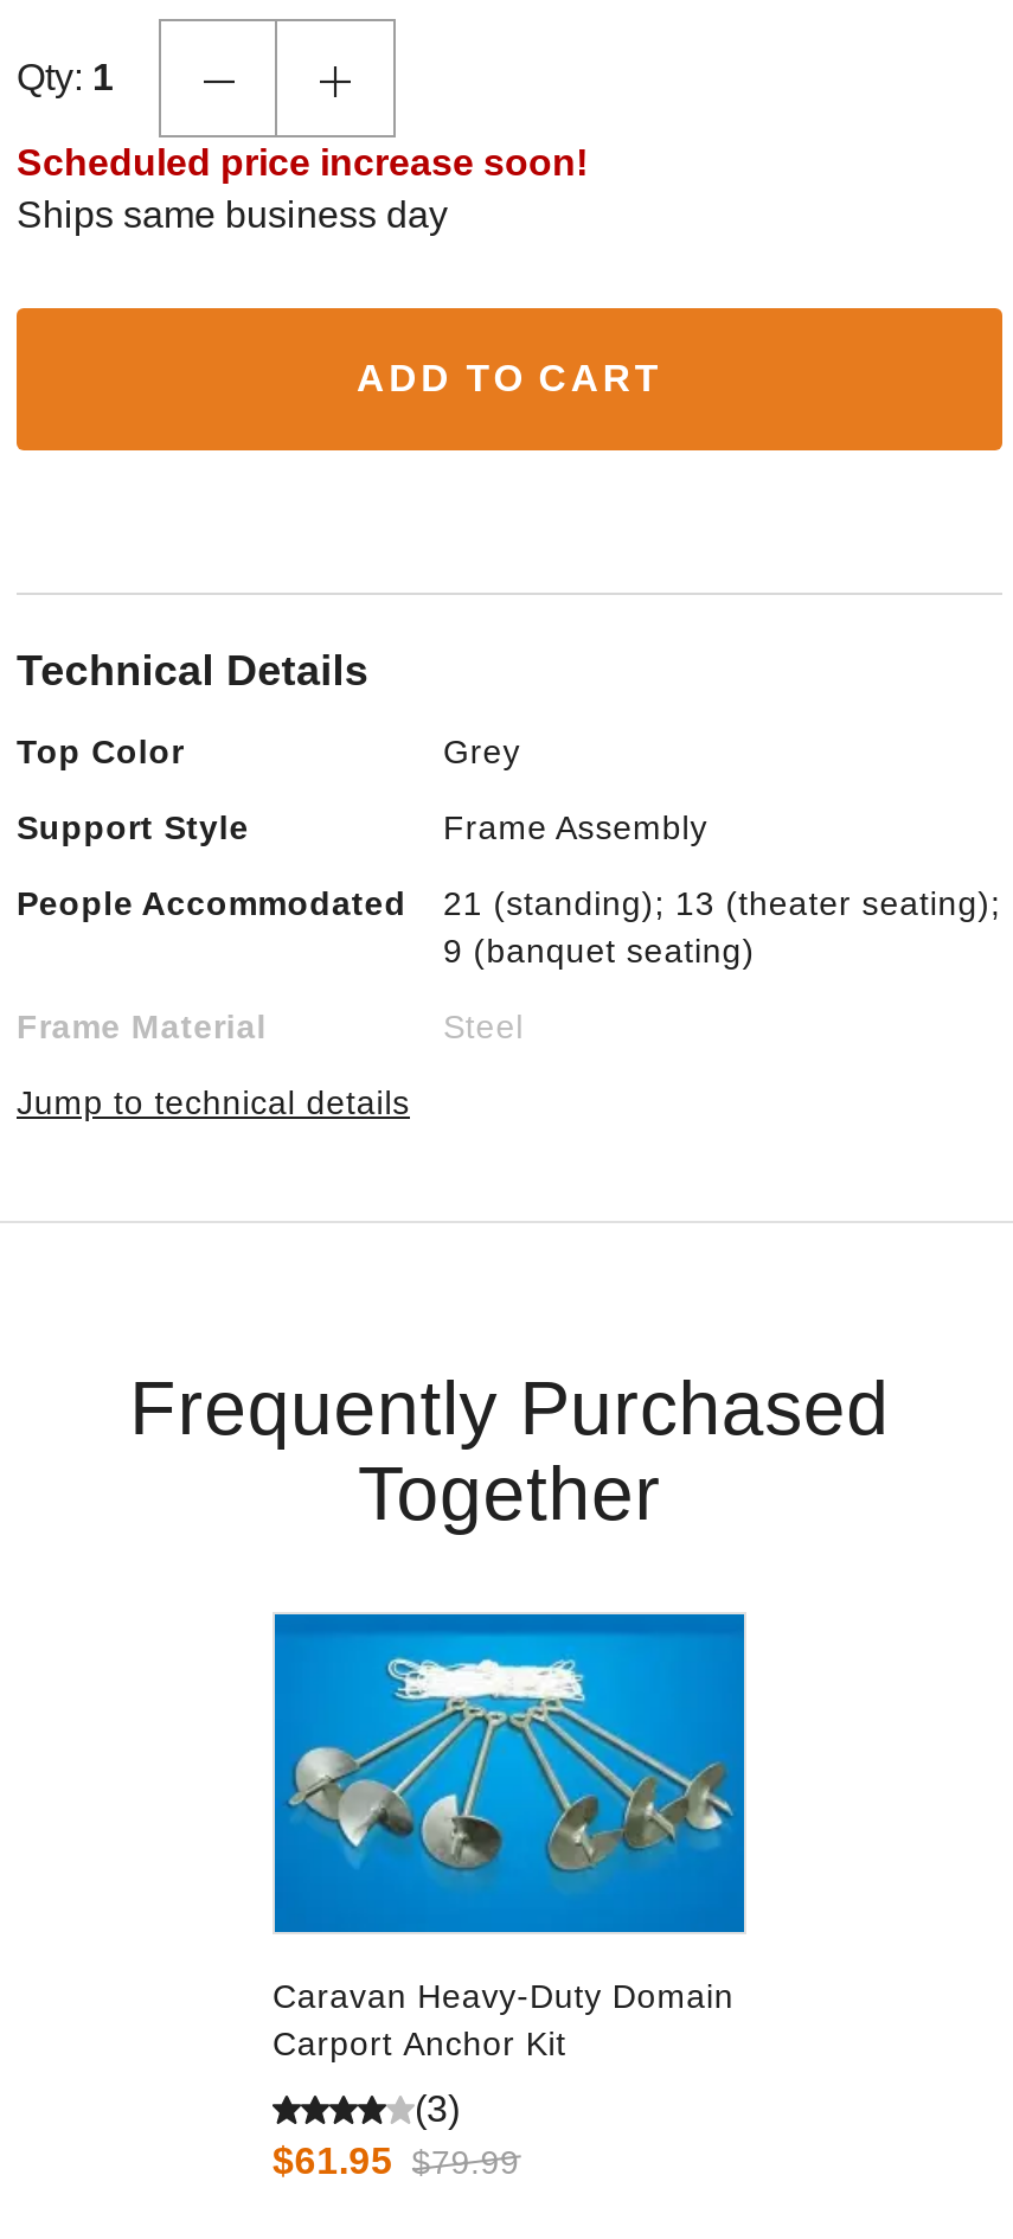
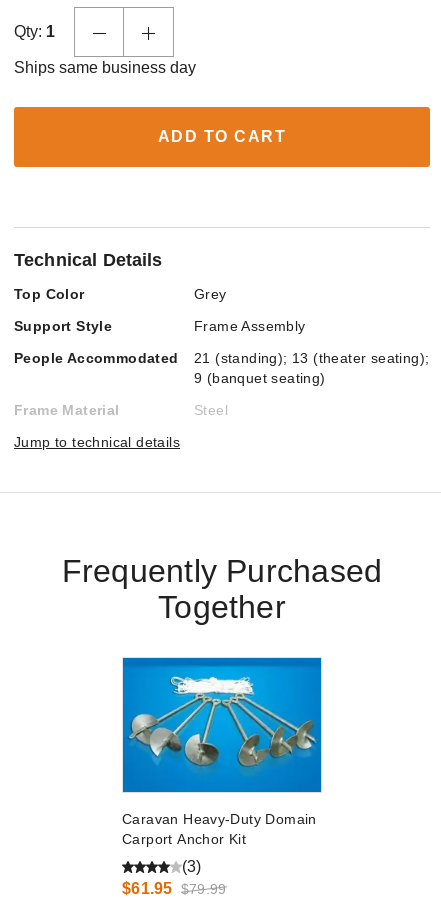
[17,142,588,183] Scheduled price increase soon! -> none

